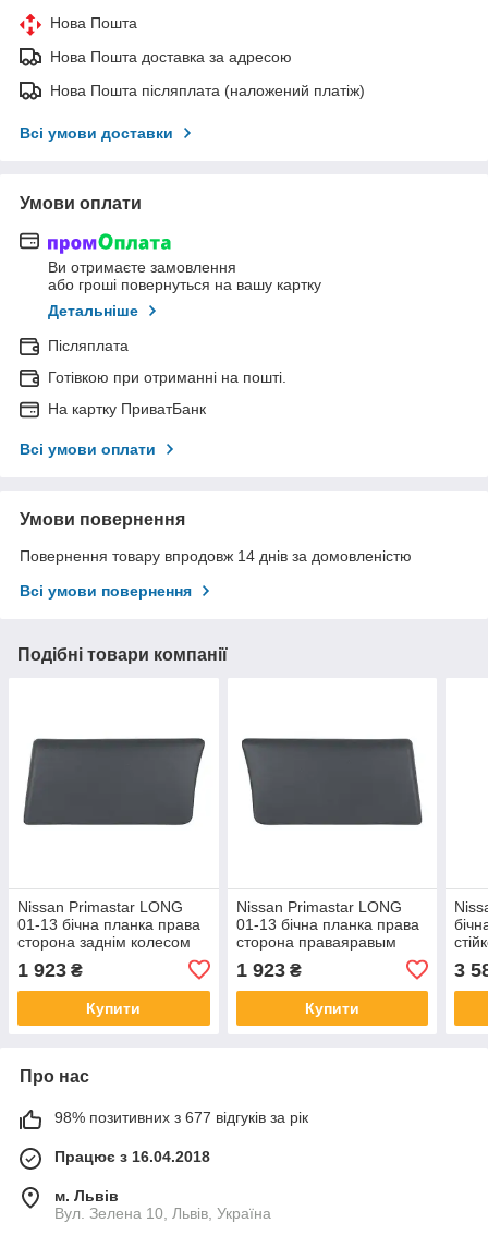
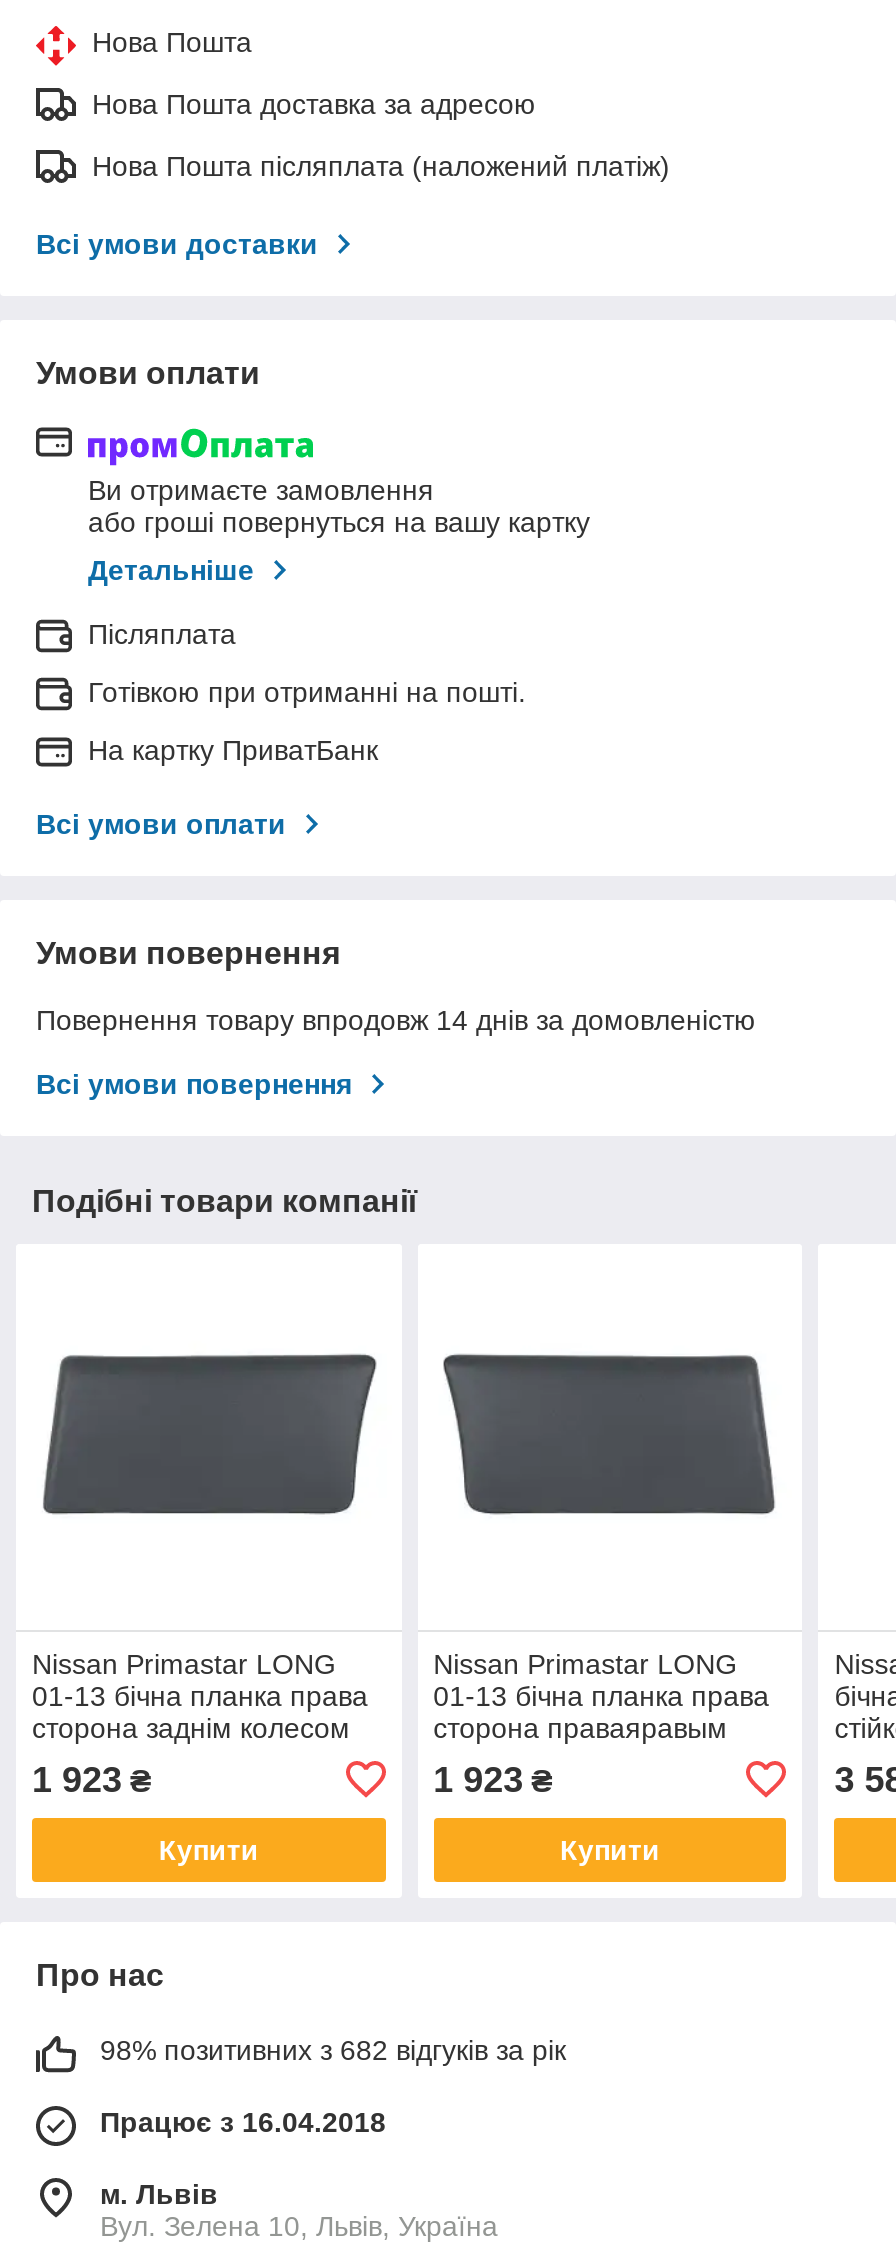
[54,1108,308,1125] 98% позитивних з 677 відгуків за рік -> [100,2033,566,2065] 98% позитивних з 682 відгуків за рік

